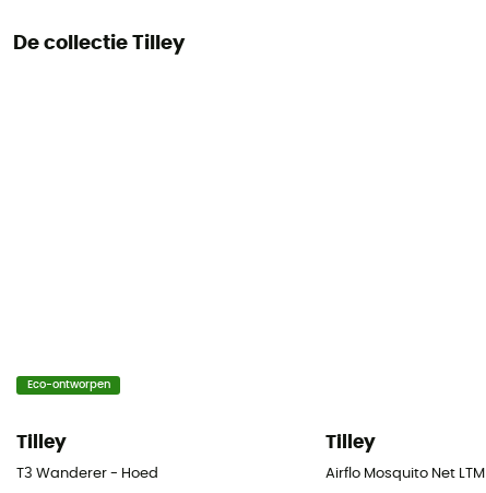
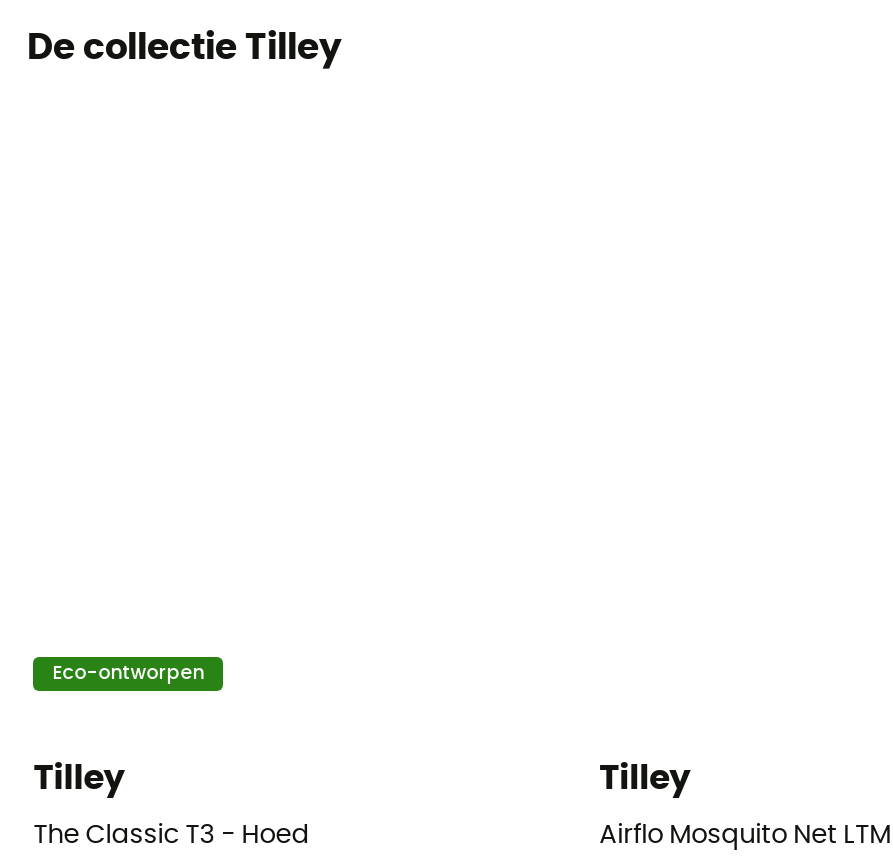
[17,467,159,481] T3 Wanderer - Hoed -> [33,823,309,849] The Classic T3 - Hoed

